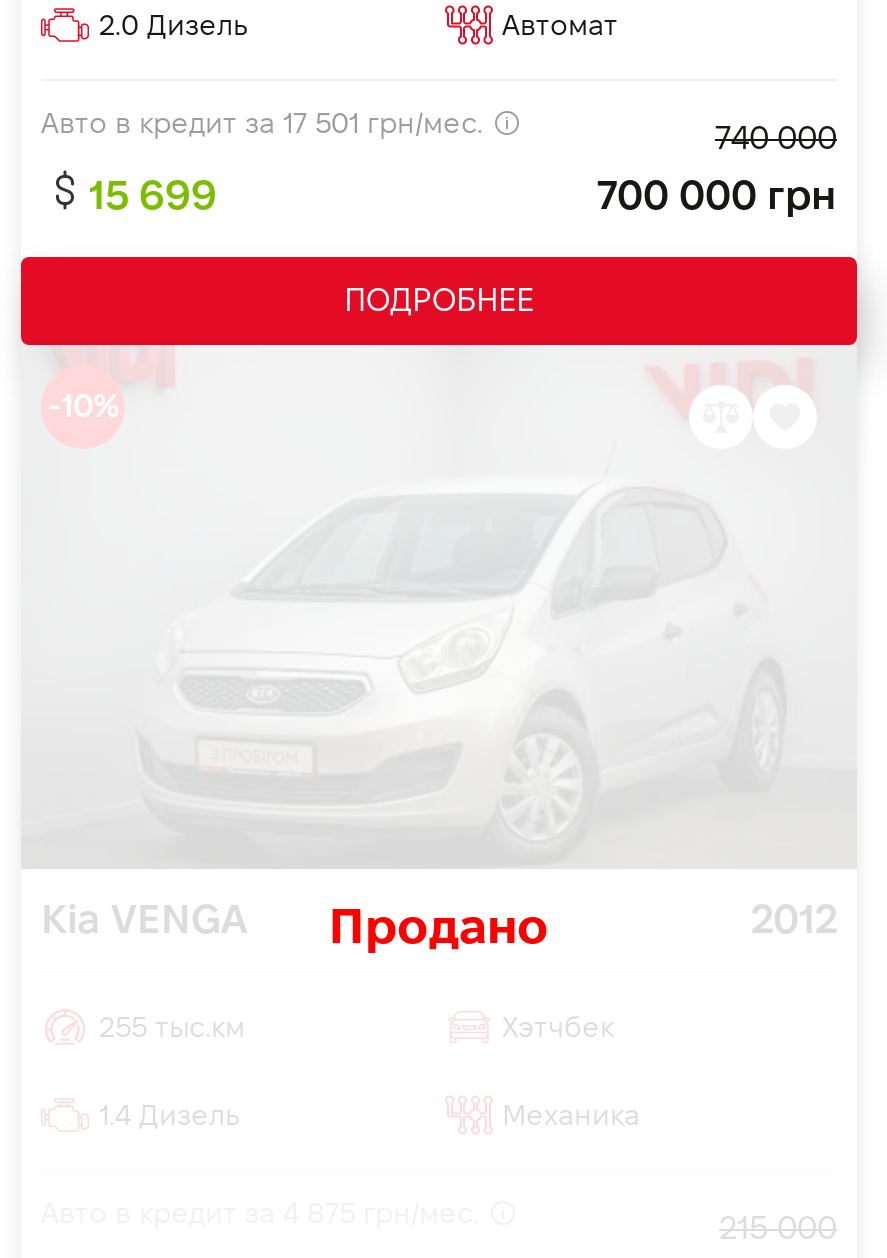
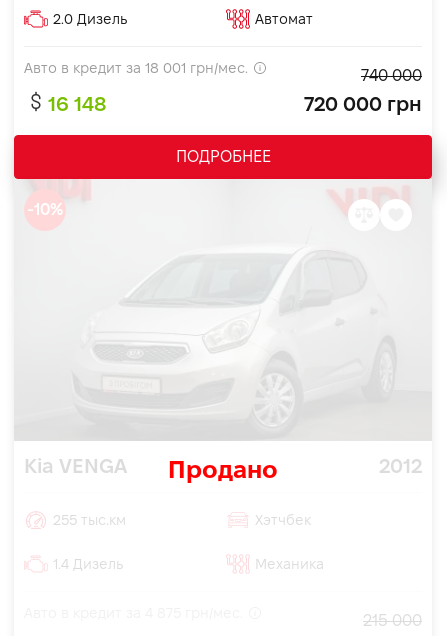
[41,107,483,139] Авто в кредит за 17 501 грн/мес. -> [24,60,248,76] Авто в кредит за 18 001 грн/мес.
[89,173,217,217] 15 699 -> [48,93,106,115] 16 148
[597,173,837,217] 700 000 грн -> [304,93,422,115] 720 000 грн

